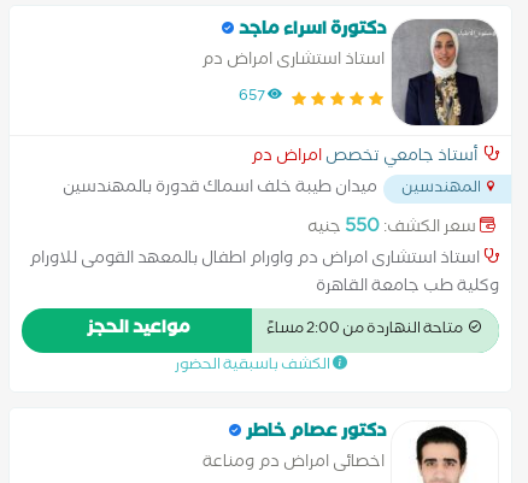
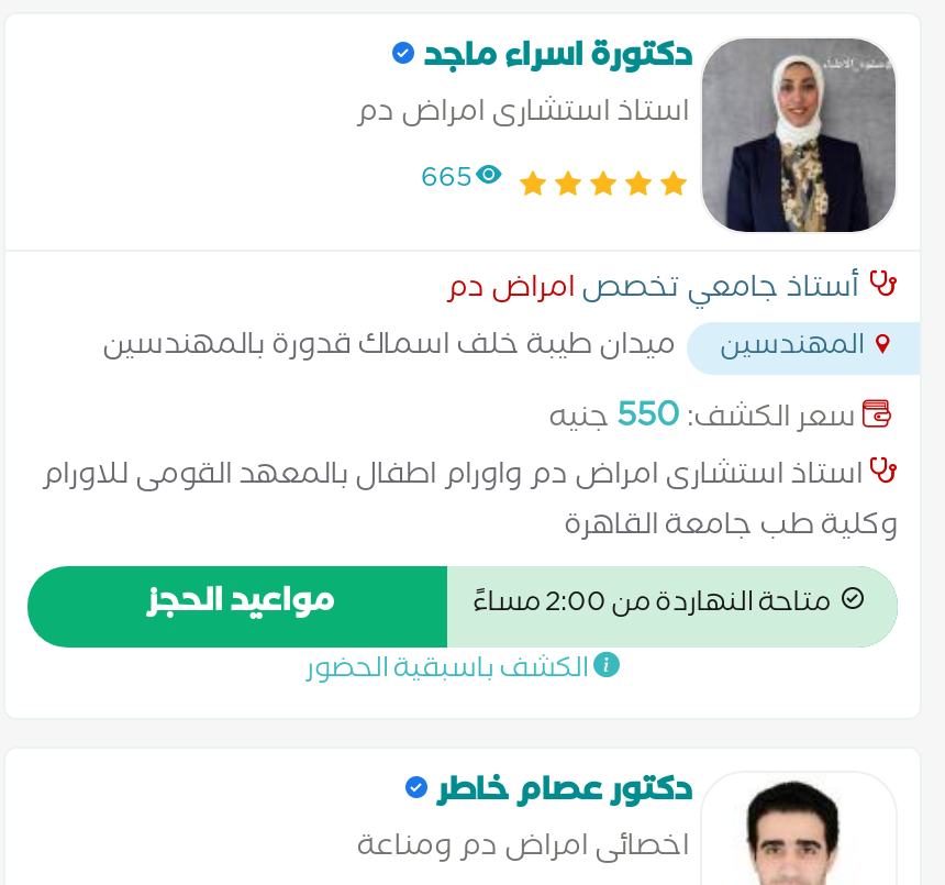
[239,84,265,112] 657 -> [421,157,471,208] 665

